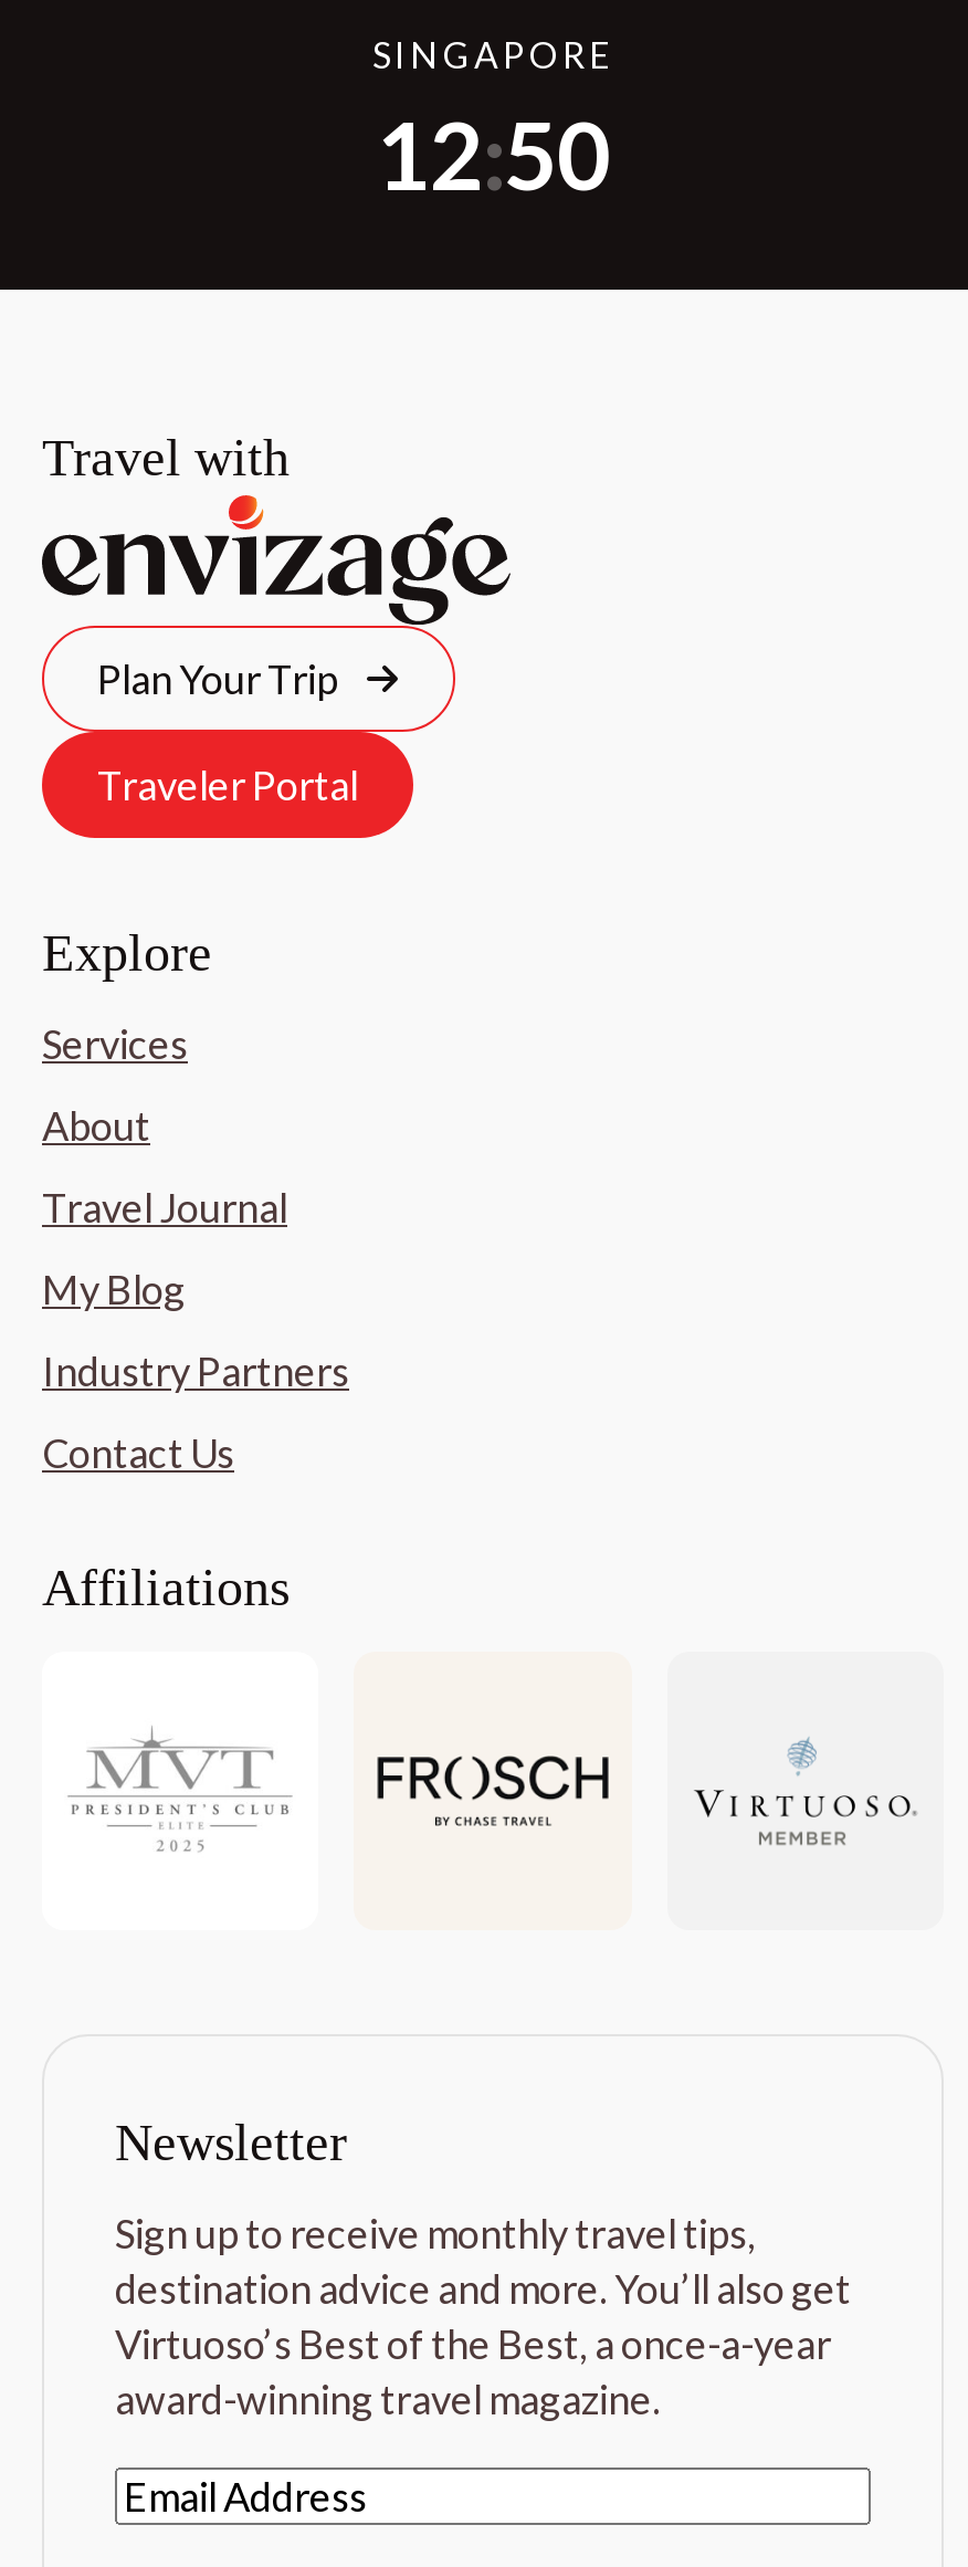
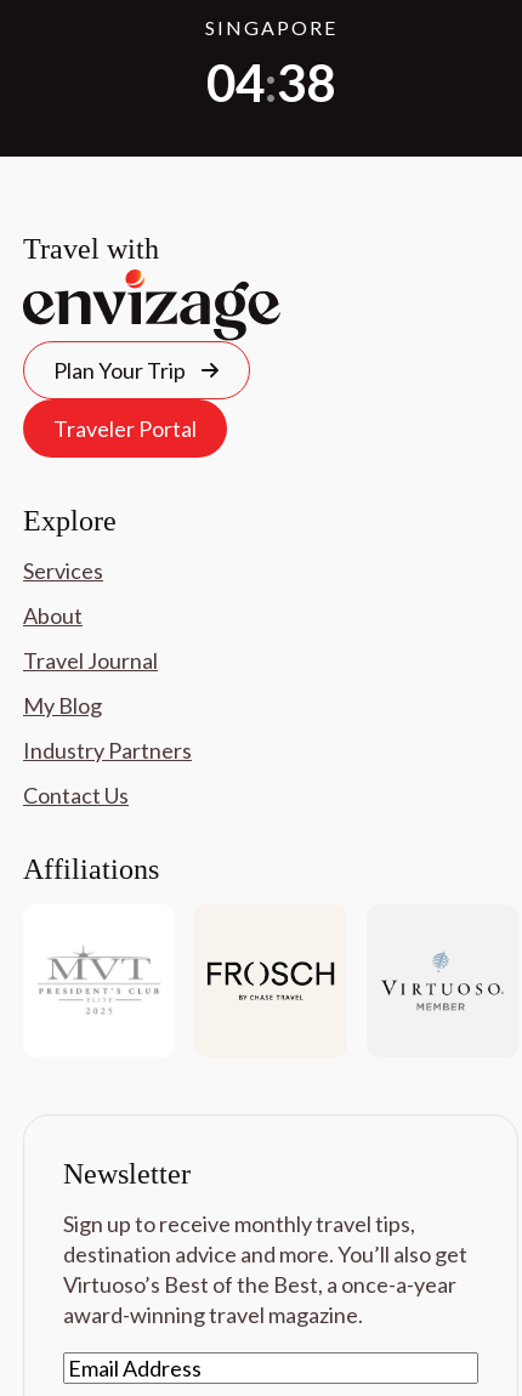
[376,99,610,210] 12: 50 -> [206,52,335,113] 04: 38

